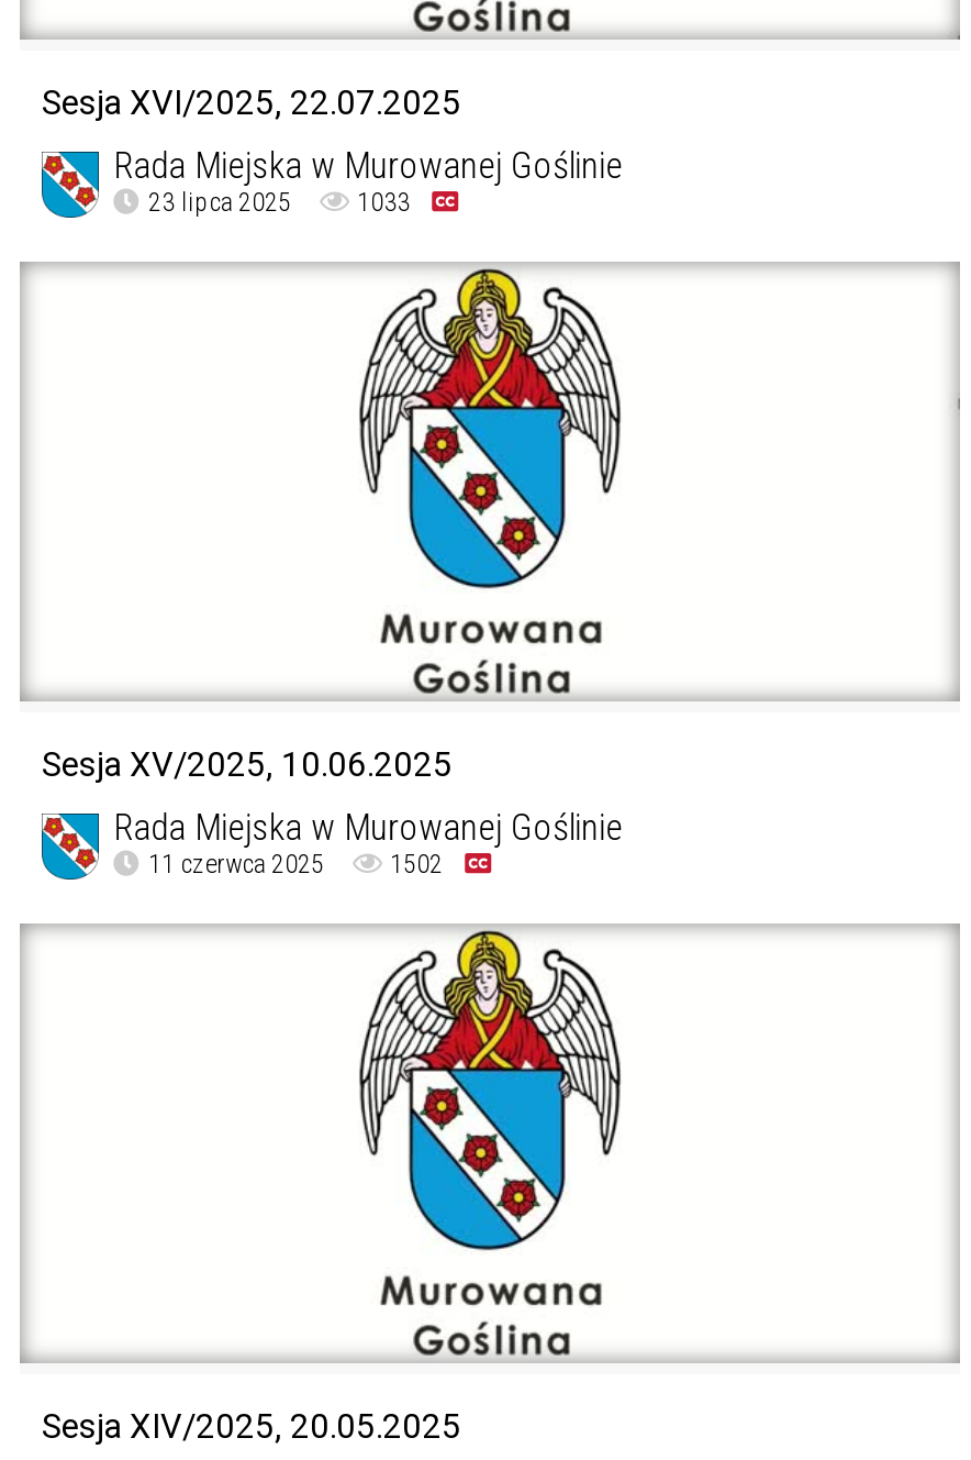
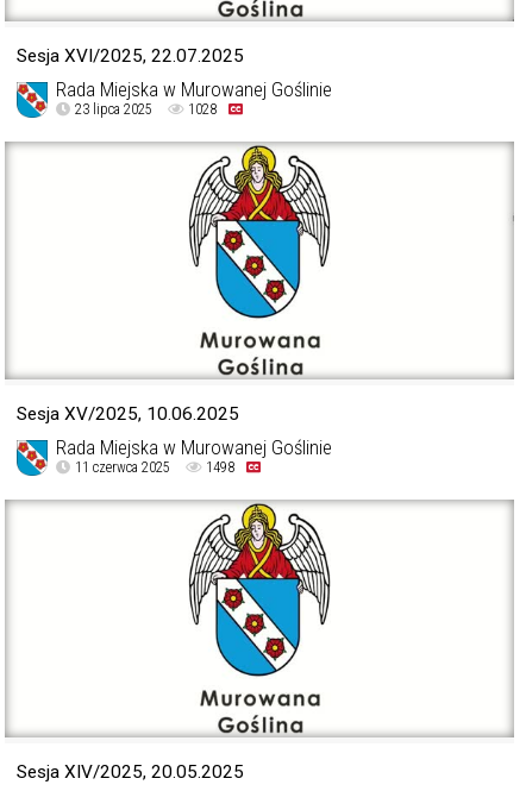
[149,187,410,218] 23 lipca 2025 1033 -> [75,101,216,118] 23 lipca 2025 1028
[149,849,443,880] 11 czerwca 2025 1502 -> [75,459,234,476] 11 czerwca 2025 1498

